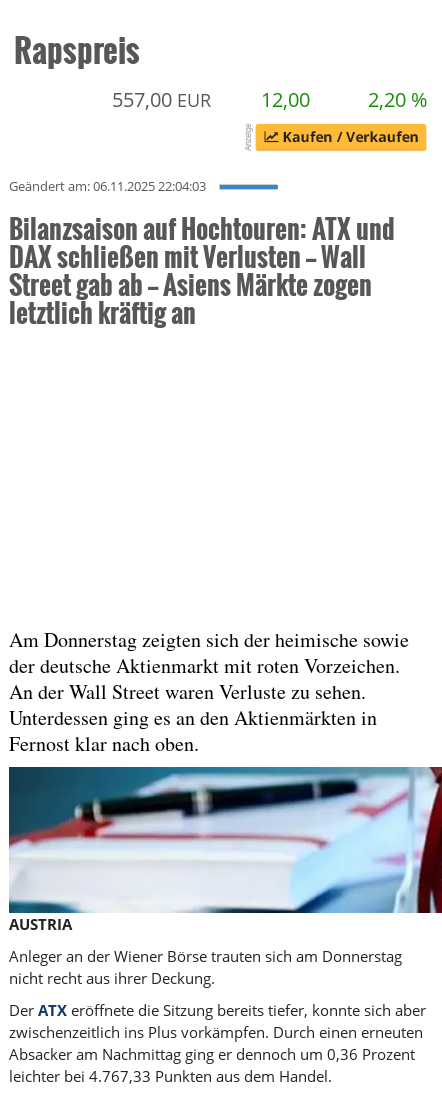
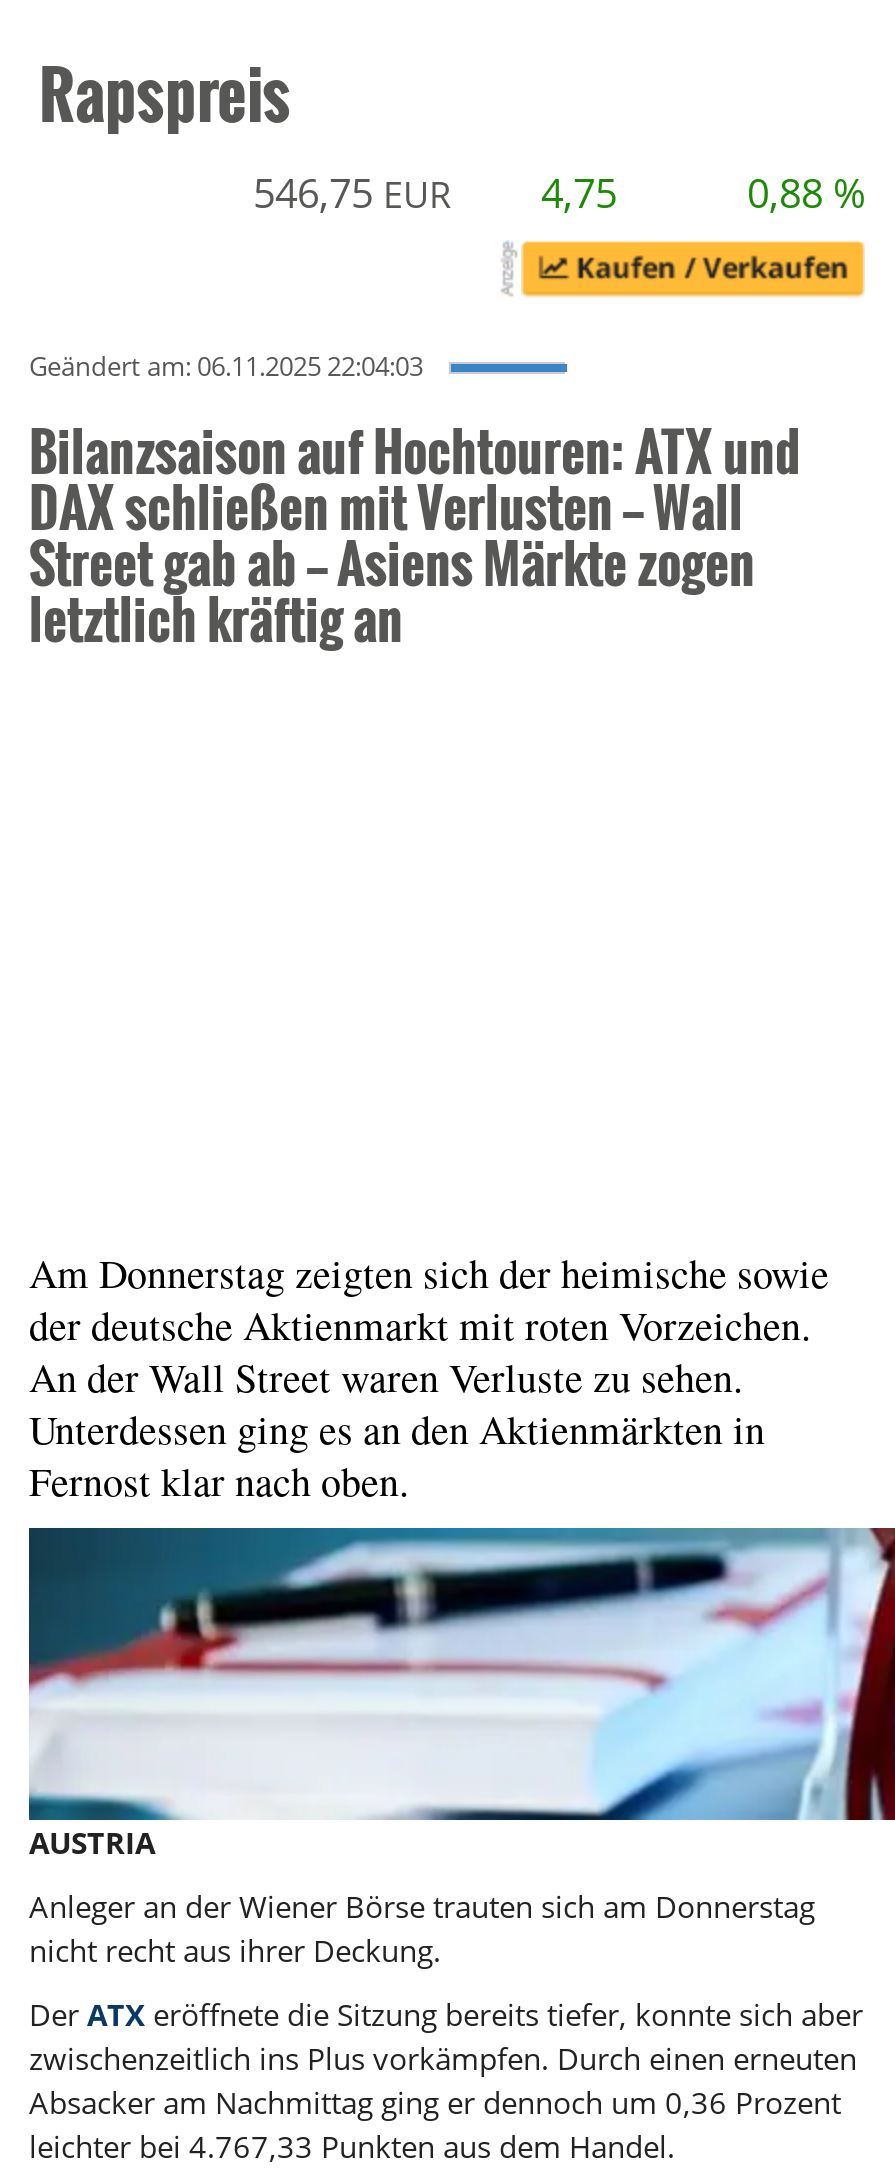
[112,86,211,113] 557,00 EUR -> [253,166,451,220] 546,75 EUR
[261,86,310,113] 12,00 -> [541,166,617,220] 4,75
[368,86,427,113] 2,20 % -> [747,166,865,220] 0,88 %

